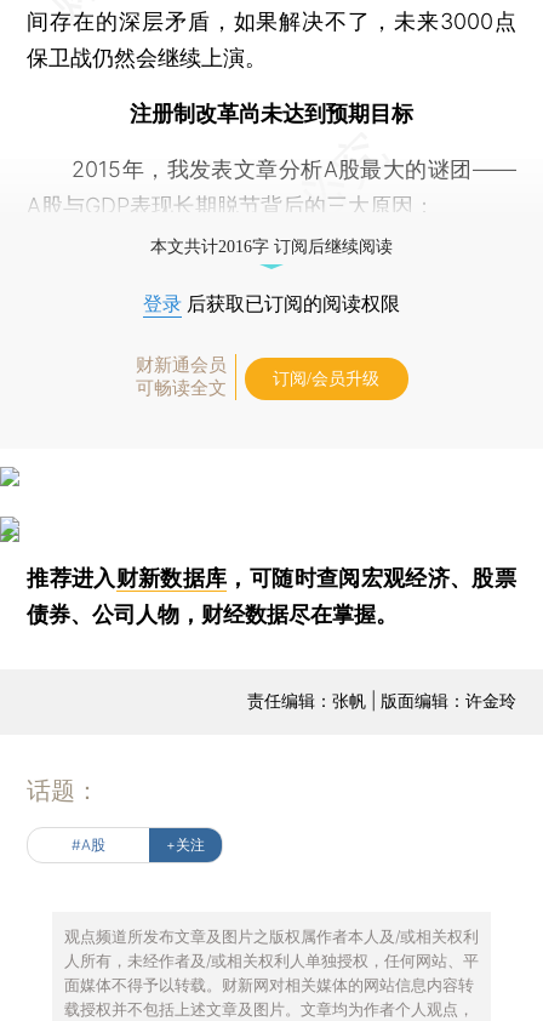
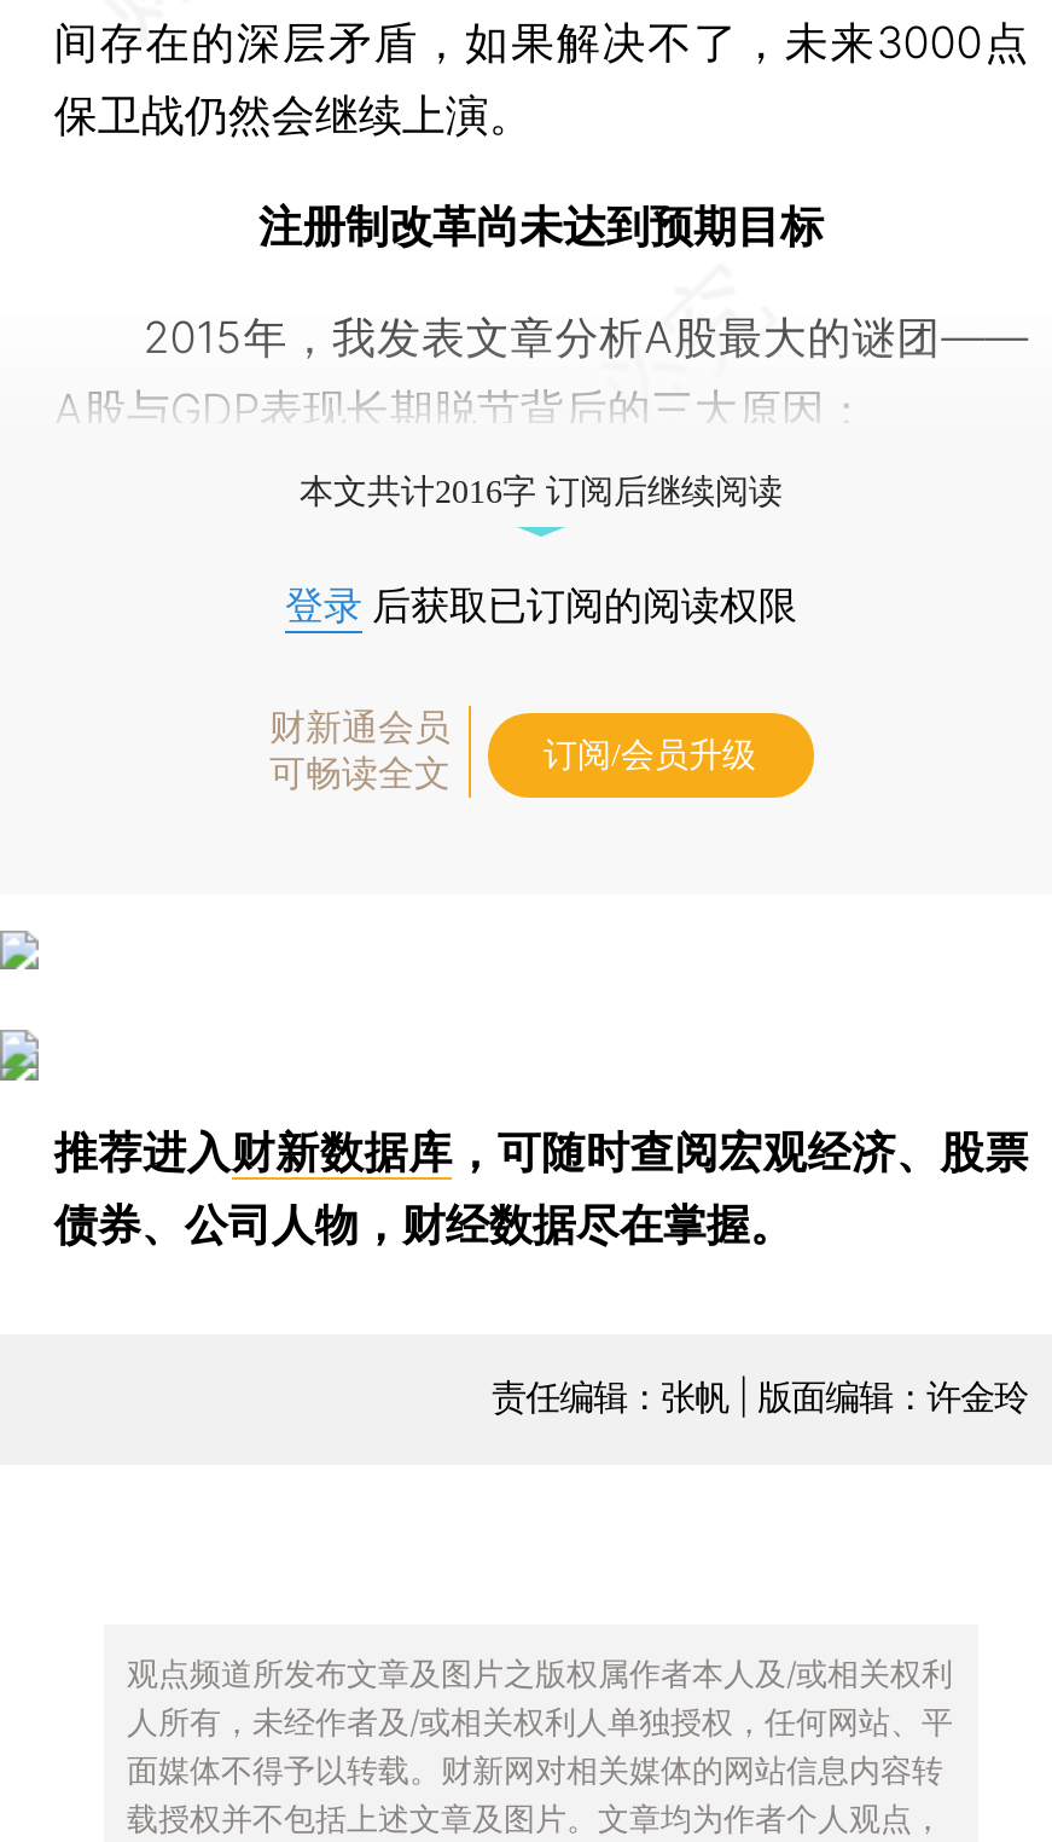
[27,776,205,853] 话题： | #A股 | +关注 -> none

